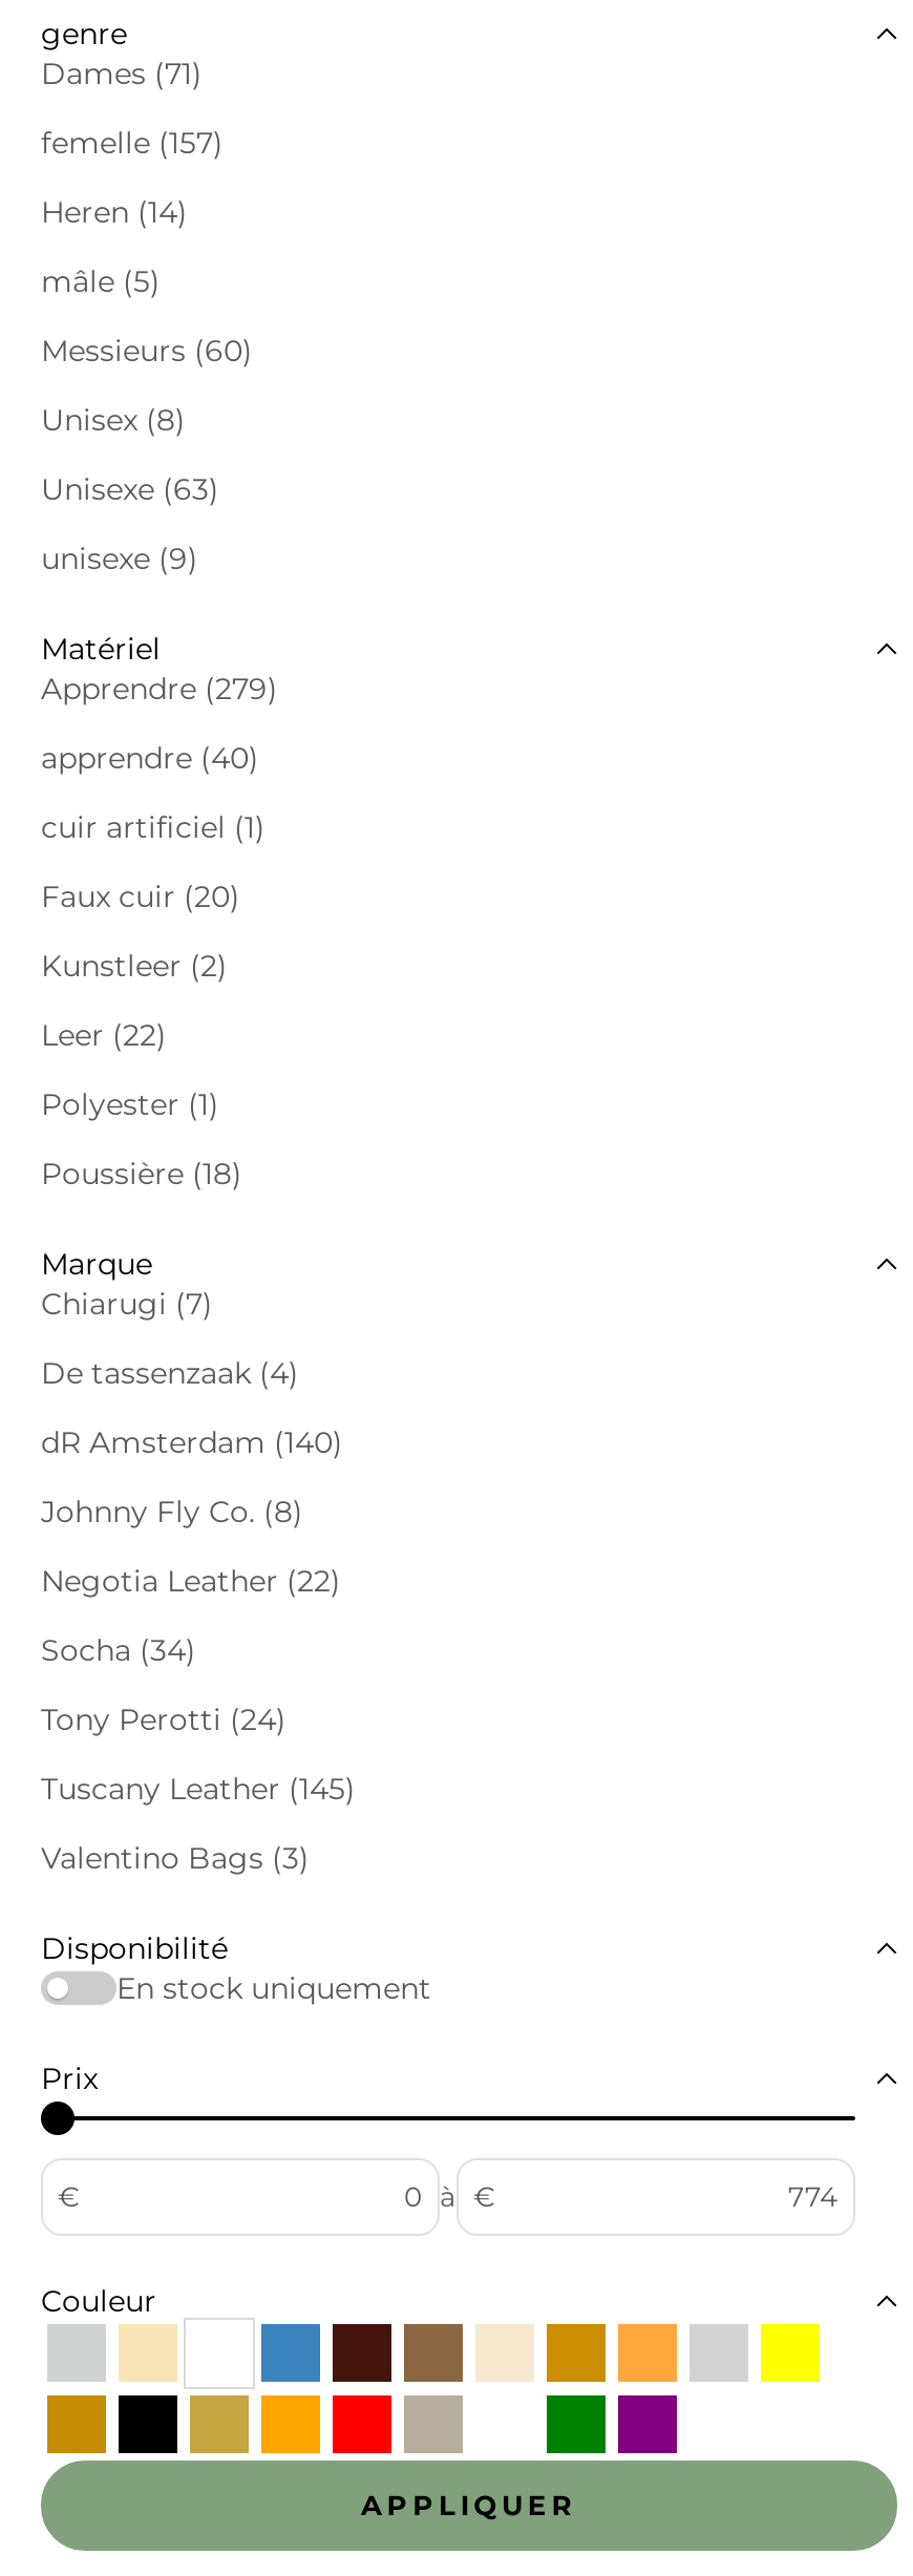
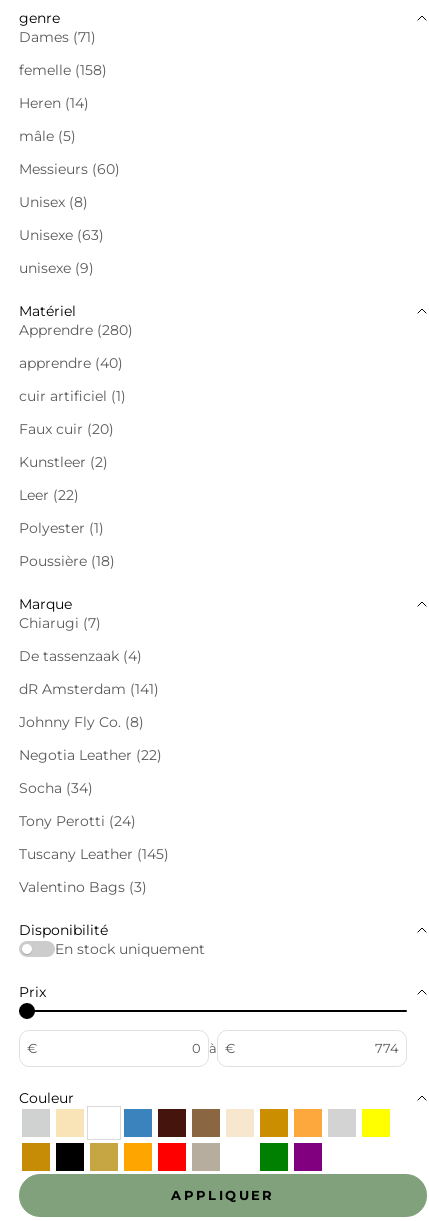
[41,123,224,161] femelle (157) -> [19,61,107,79] femelle (158)
[41,669,278,707] Apprendre (279) -> [19,321,133,339] Apprendre (280)
[41,1423,343,1461] dR Amsterdam (140) -> [19,680,159,698] dR Amsterdam (141)

